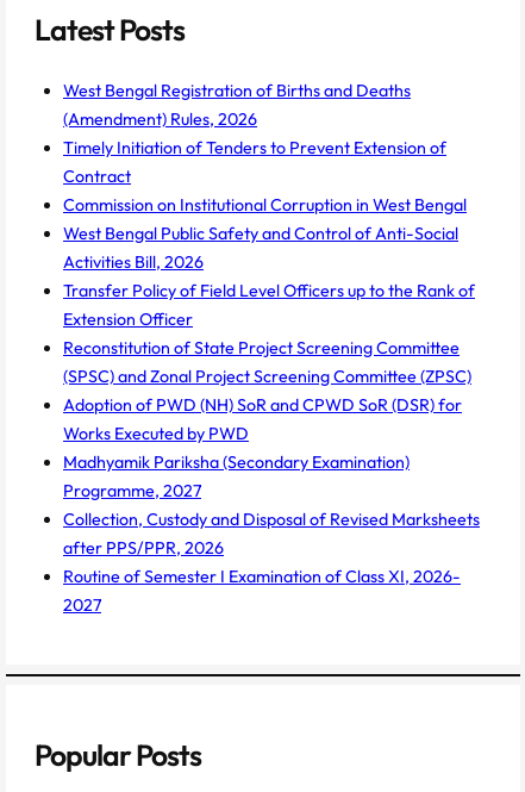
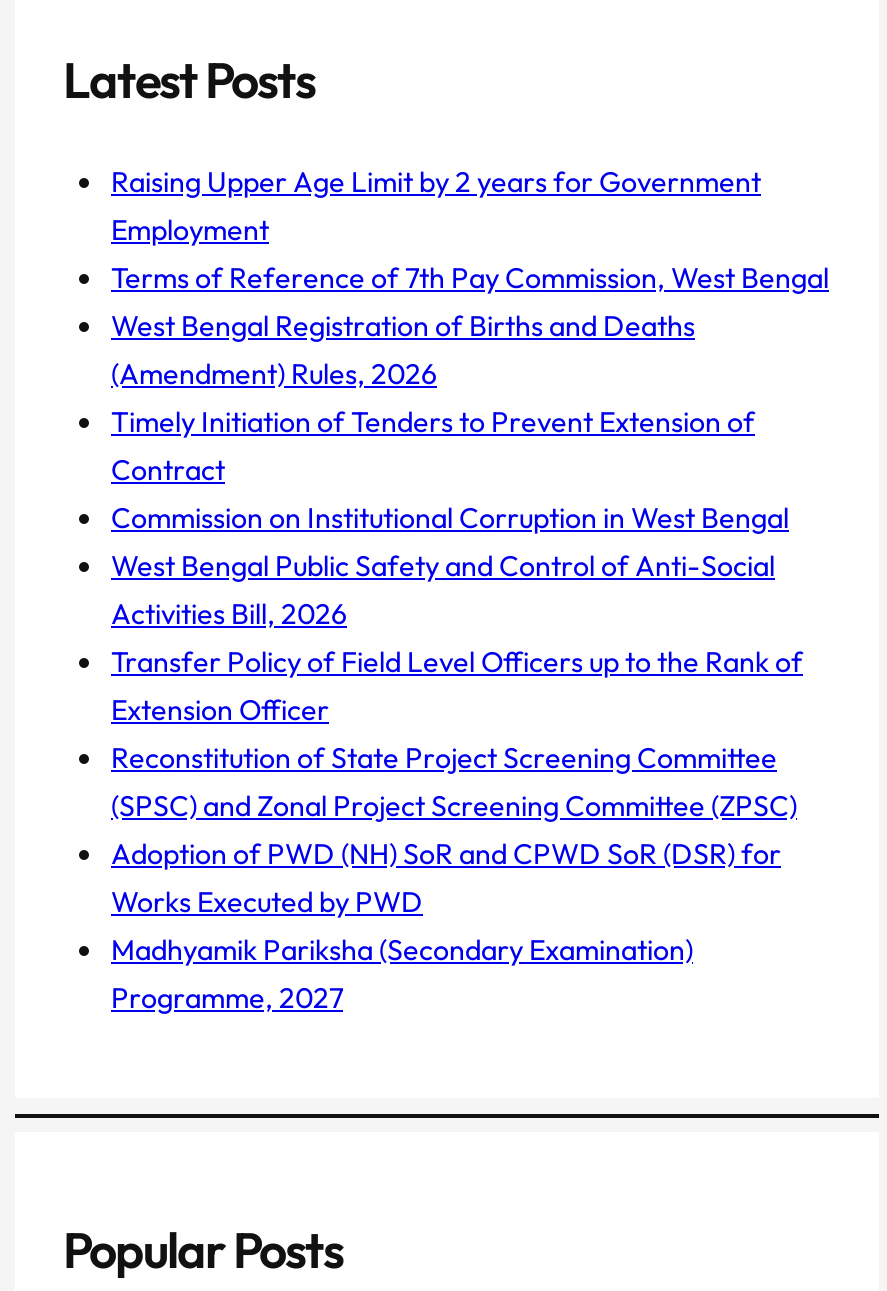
none -> [111,164,829,296] Raising Upper Age Limit by 2 years for Government | Employment | Terms of Reference of 7th Pay Commission, West Bengal
moved [63,80,475,502] -> [111,308,803,1016]: West Bengal Registration of Births and Deaths | (Amendment) Rules, 2026 | Timely Initiation of Tenders to Prevent Extension of | ... | Madhyamik Pariksha (Secondary Examination) | Programme, 2027
[63,509,480,616] Collection, Custody and Disposal of Revised Marksheets | after PPS/PPR, 2026 | Routine of Semester I Examination of Class XI, 2026- | 2027 -> none

